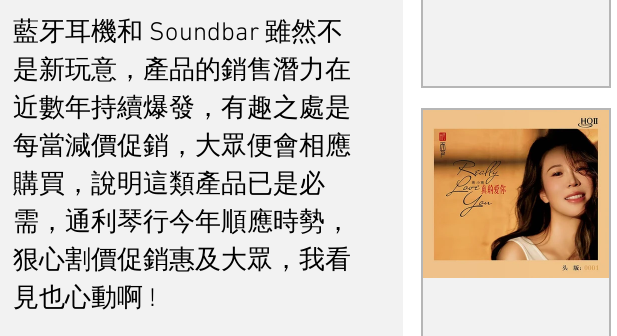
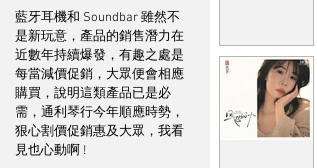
[421,108,611,280] [image] -> [220,56,313,140] [image]

